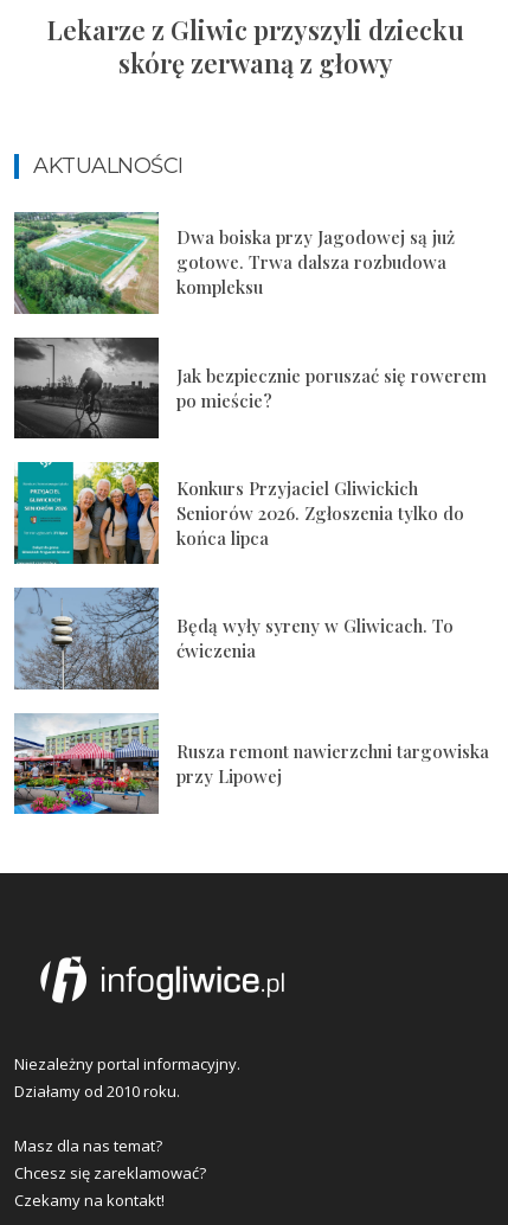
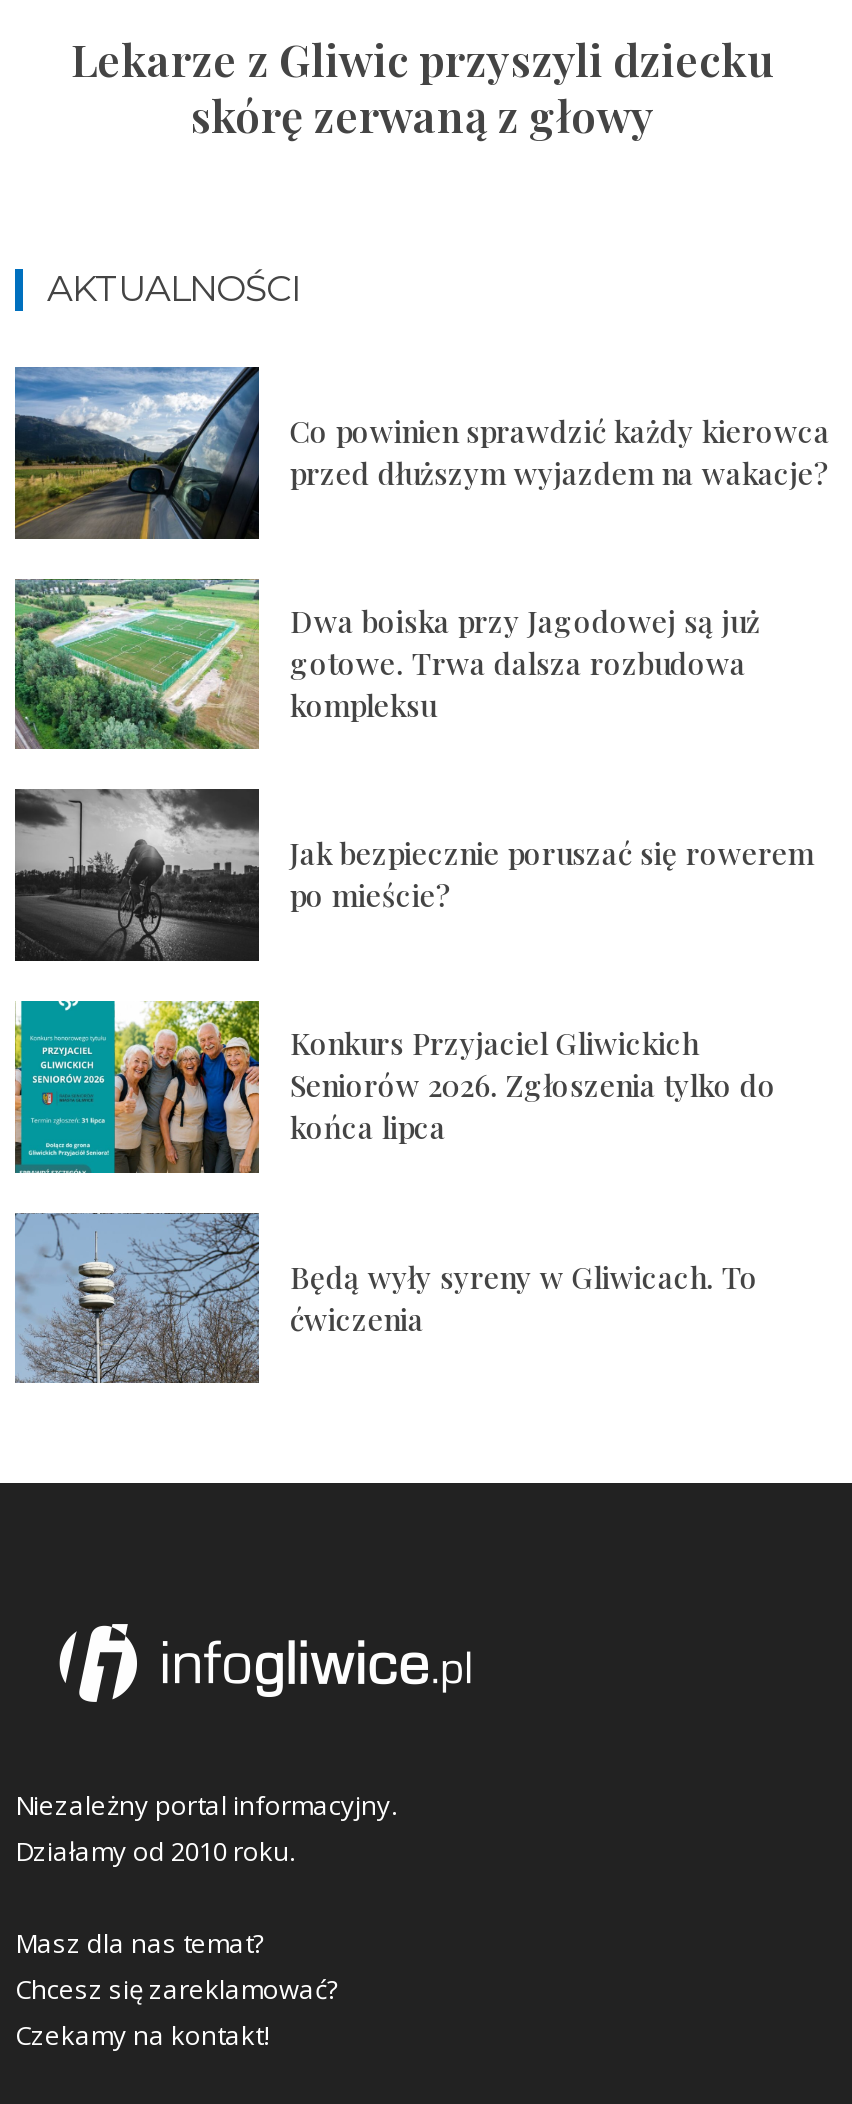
none -> [13,367,830,541] [image] | Co powinien sprawdzić każdy kierowca | przed dłuższym wyjazdem na wakacje?
moved [12,210,487,662] -> [11,575,814,1338]: [image] | Dwa boiska przy Jagodowej są już | gotowe. Trwa dalsza rozbudowa | ... | Będą wyły syreny w Gliwicach. To | ćwiczenia
[13,714,490,815] [image] | Rusza remont nawierzchni targowiska | przy Lipowej -> none

